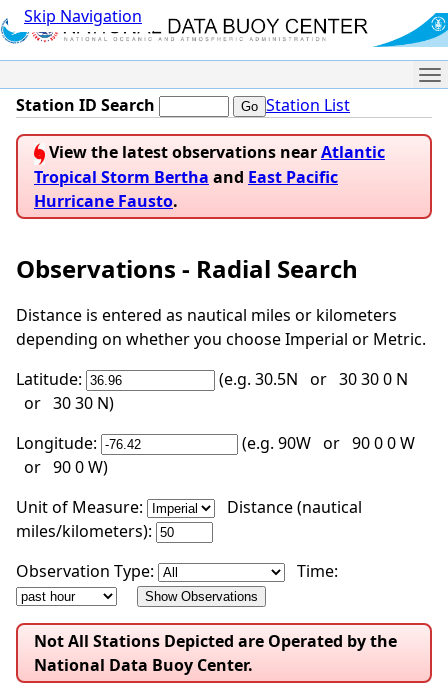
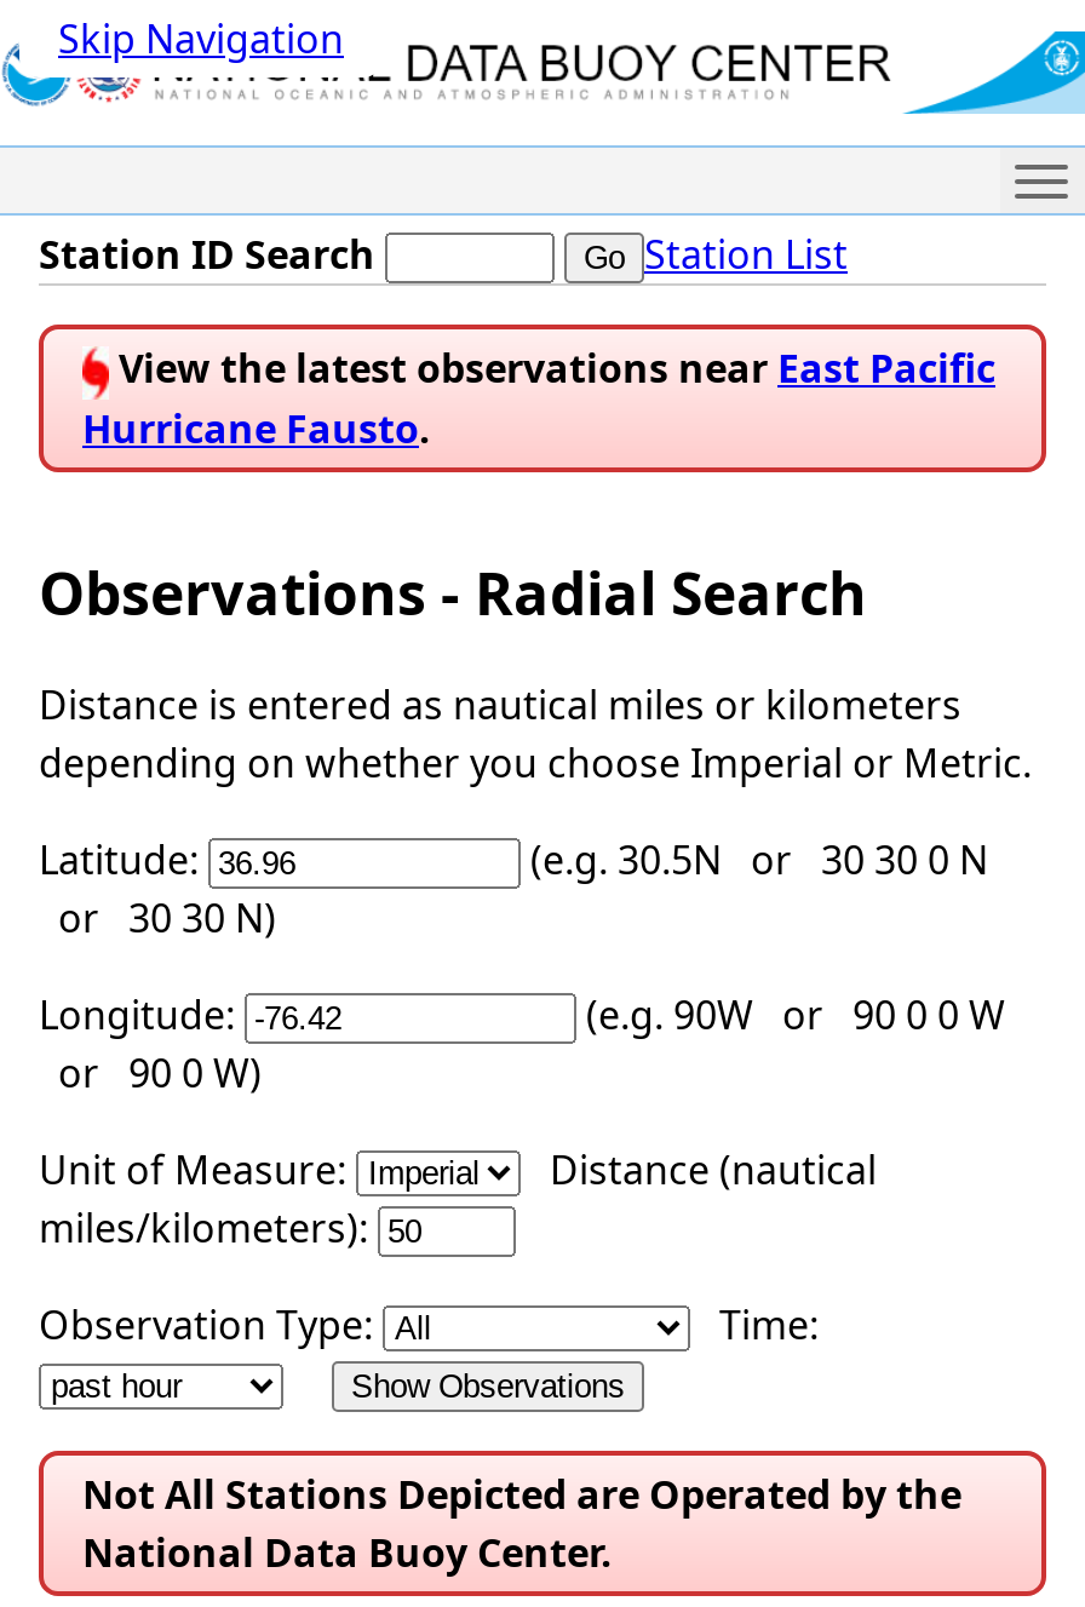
[34,141,385,188] View the latest observations near Atlantic | Tropical Storm Bertha and East Pacific -> [109,342,995,396] View the latest observations near East Pacific

